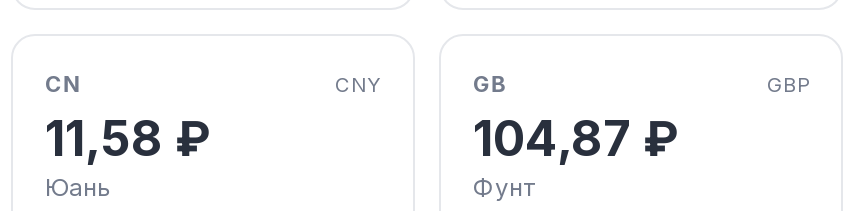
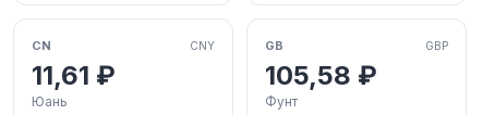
[45,110,211,168] 11,58 ₽ -> [32,60,116,91] 11,61 ₽
[473,110,679,168] 104,87 ₽ -> [265,60,377,91] 105,58 ₽

